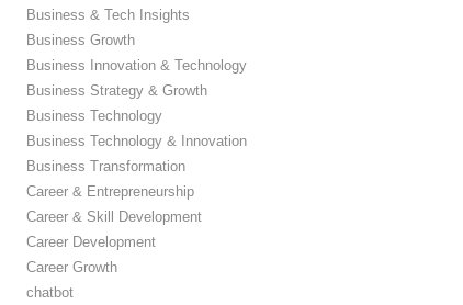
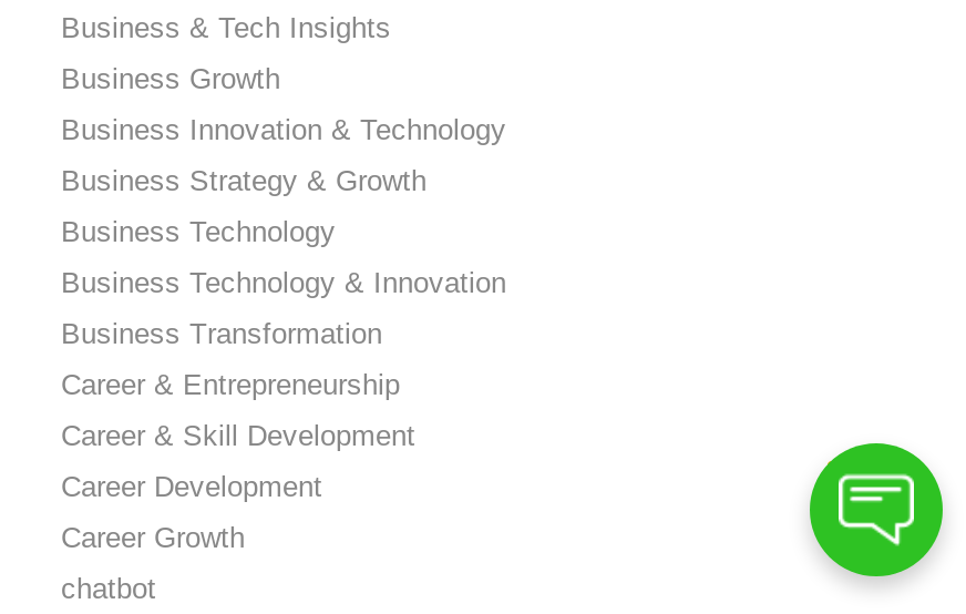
none -> [805,441,947,587] [image]

